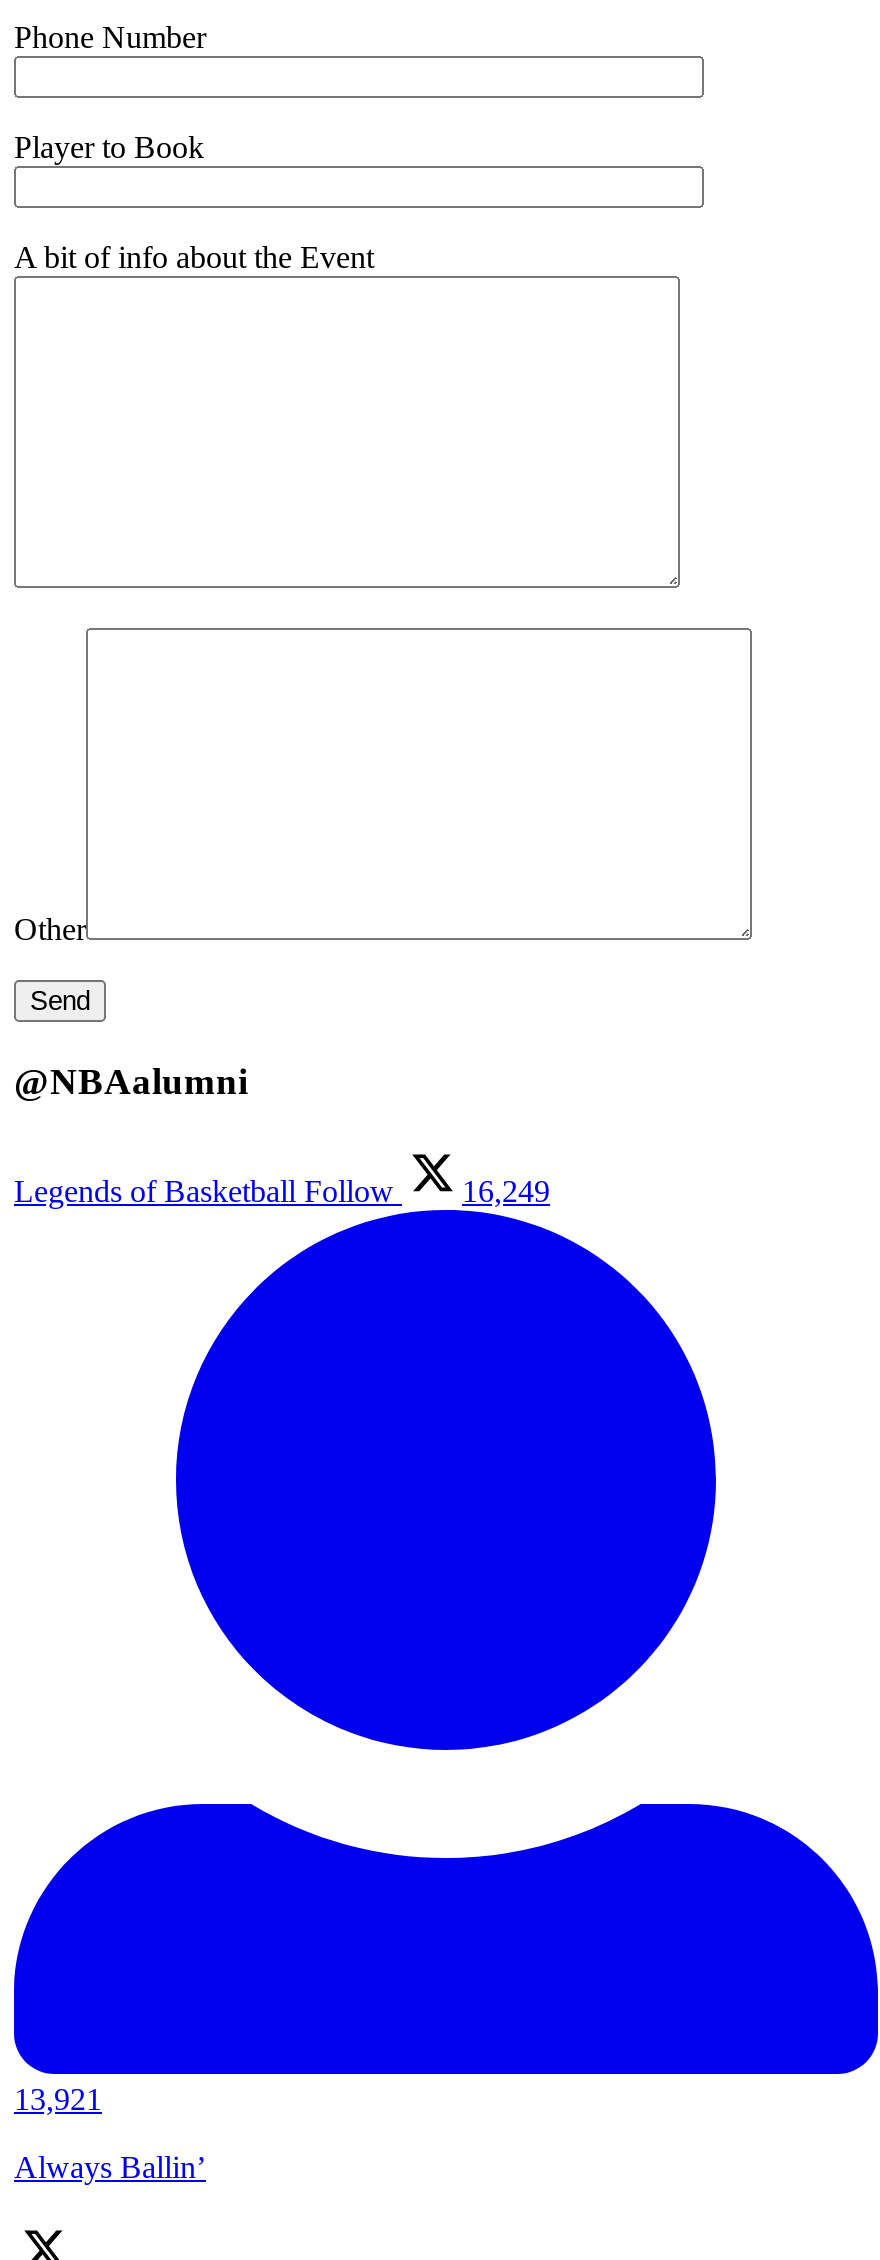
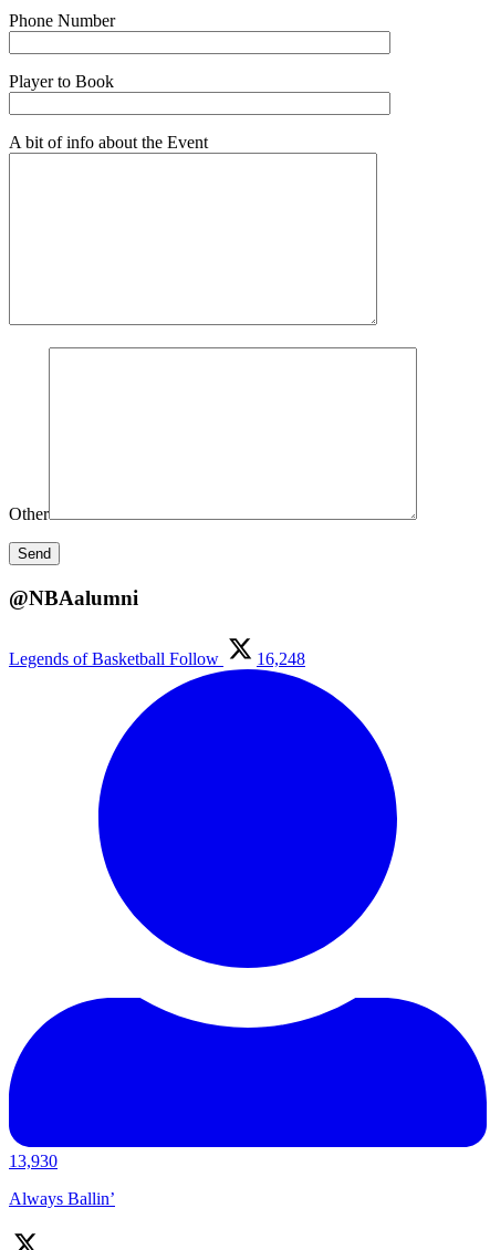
[14,1174,550,1208] Legends of Basketball Follow 16,249 -> [9,649,305,668] Legends of Basketball Follow 16,248
[14,2082,102,2116] 13,921 -> [9,1151,58,1170] 13,930

